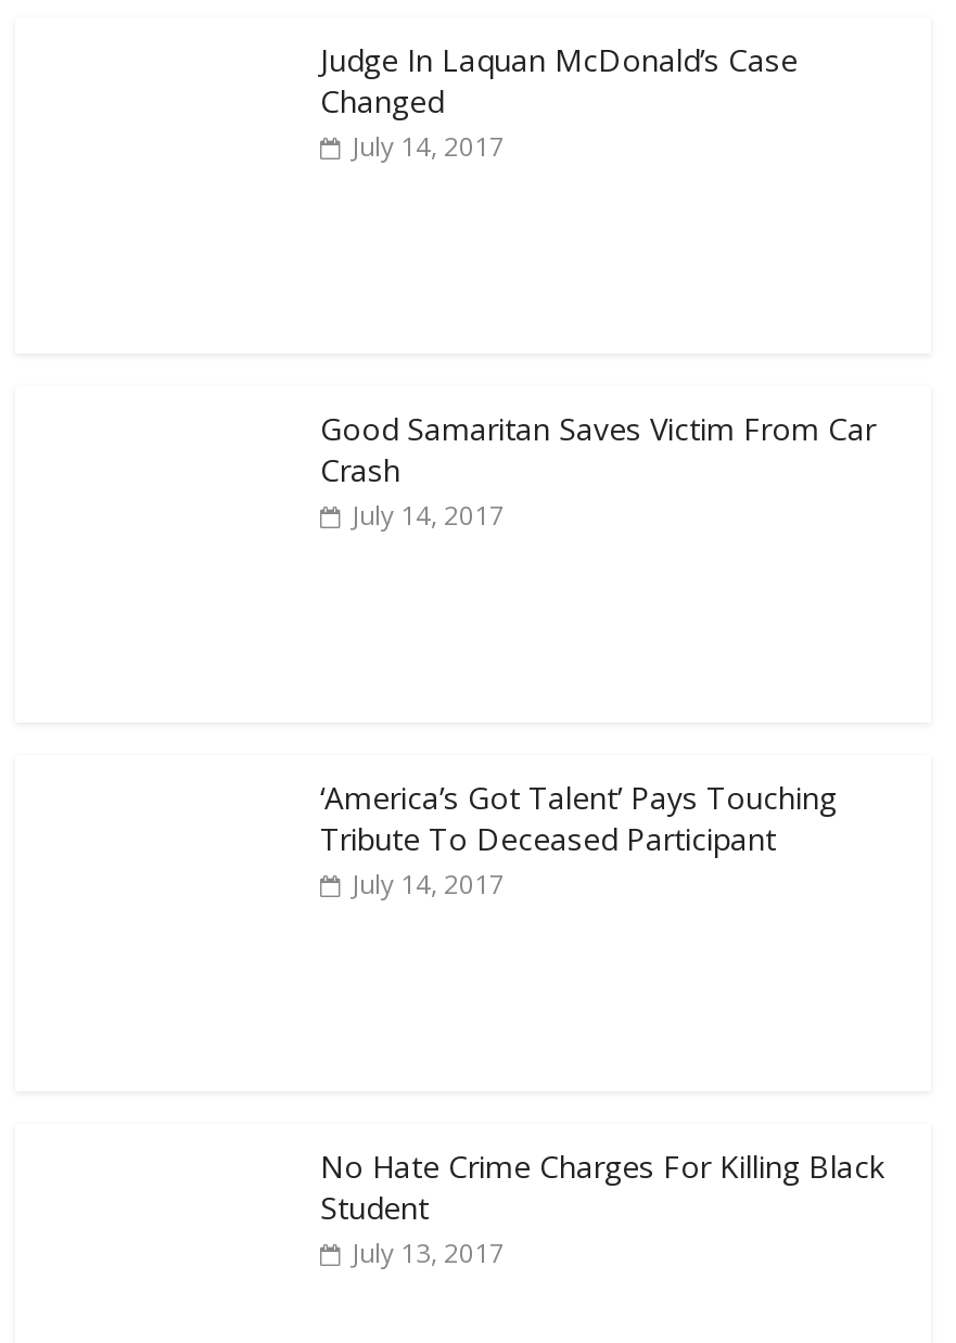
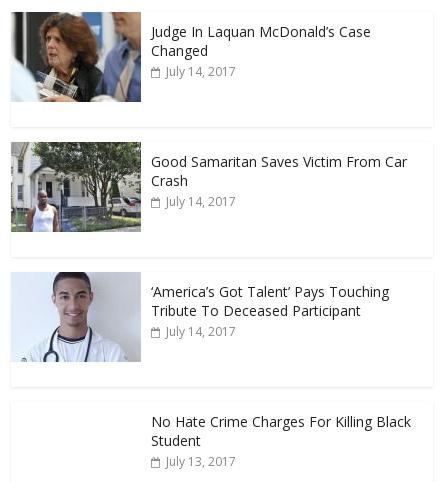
none -> [11,11,142,103] [image]
none -> [10,141,142,233] [image]
none -> [12,271,141,363] [image]

